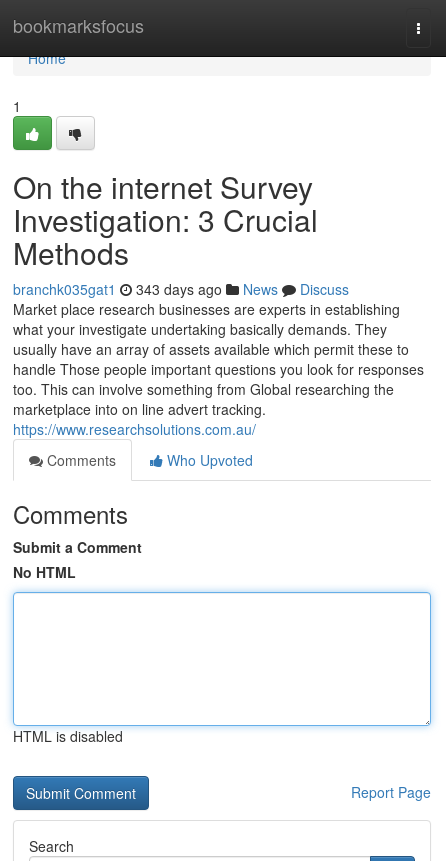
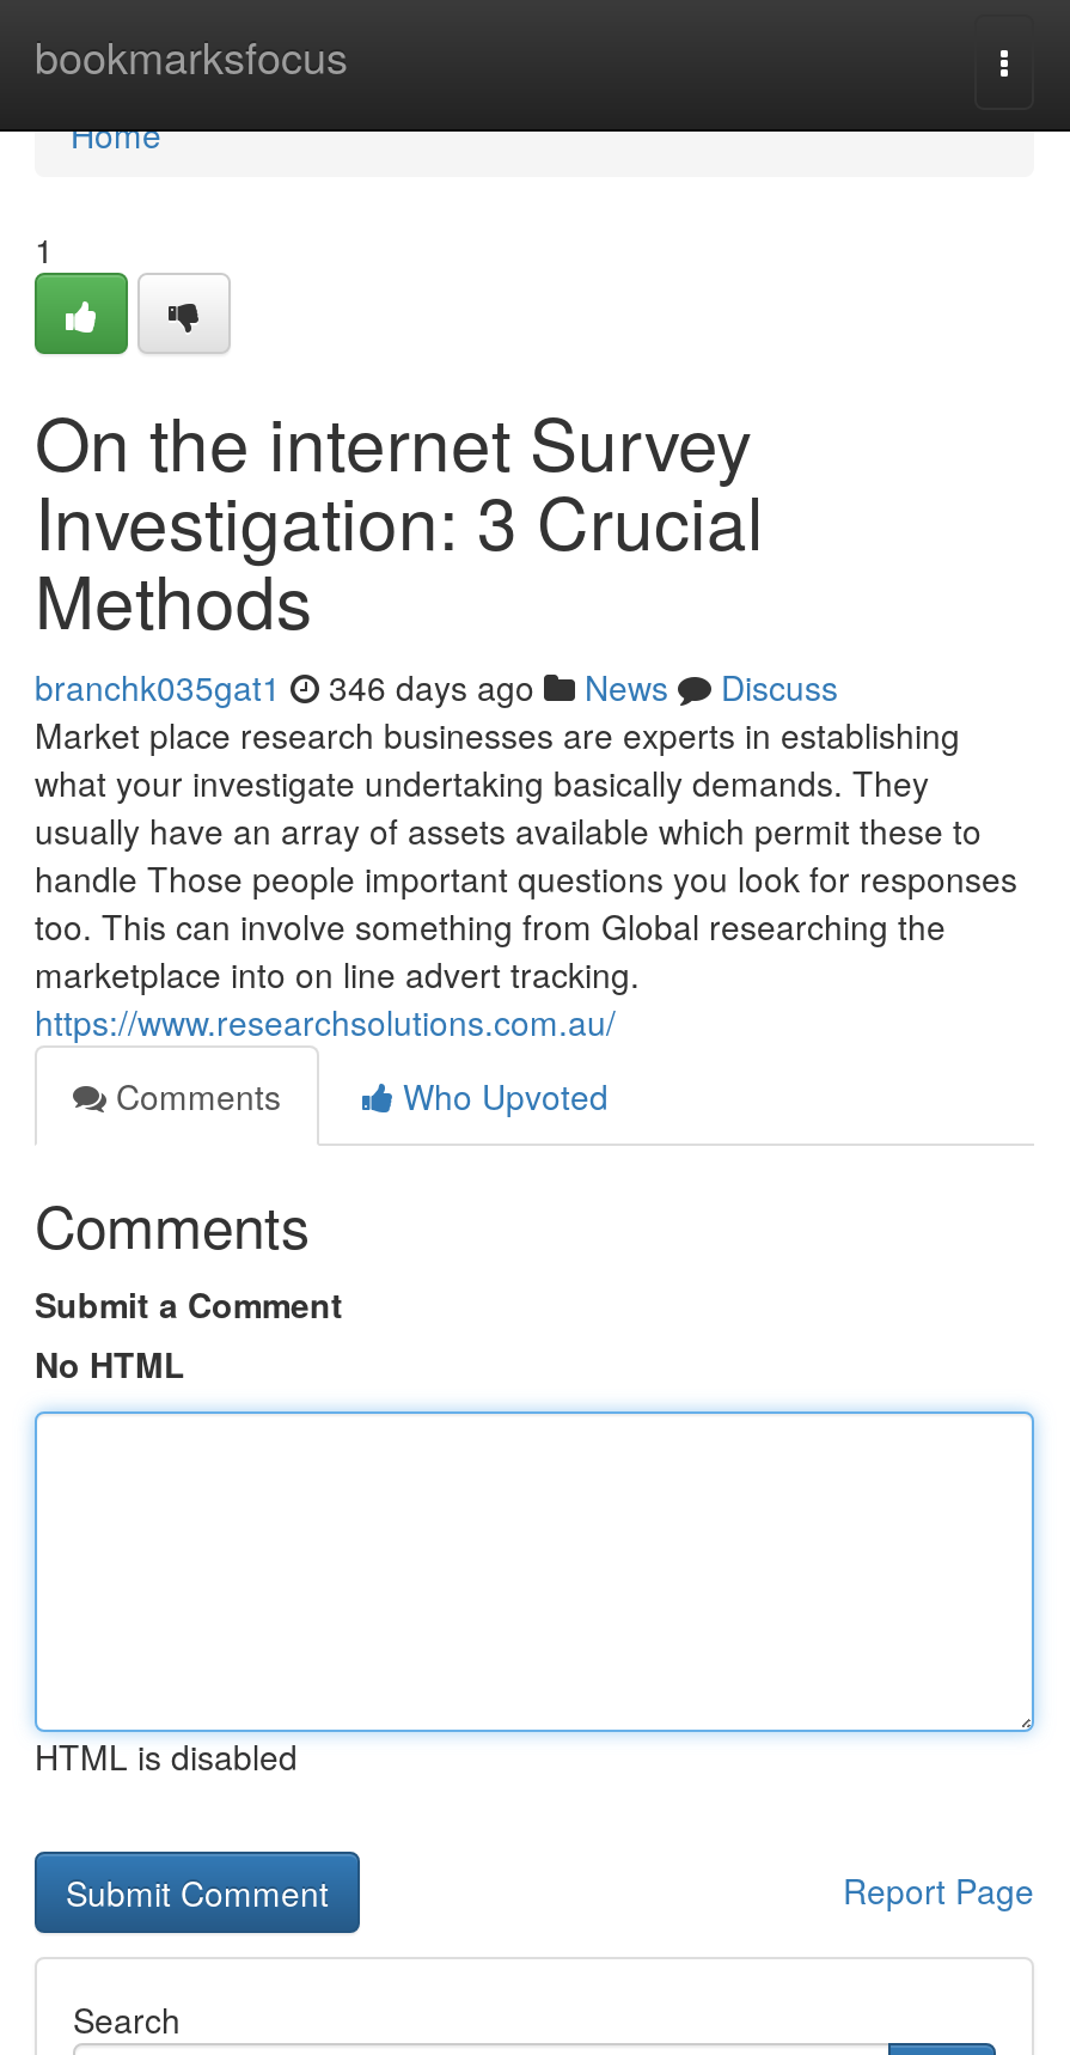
[13,279,349,299] branchk035gat1 343 days ago News Discuss -> [35,663,838,711] branchk035gat1 346 days ago News Discuss

